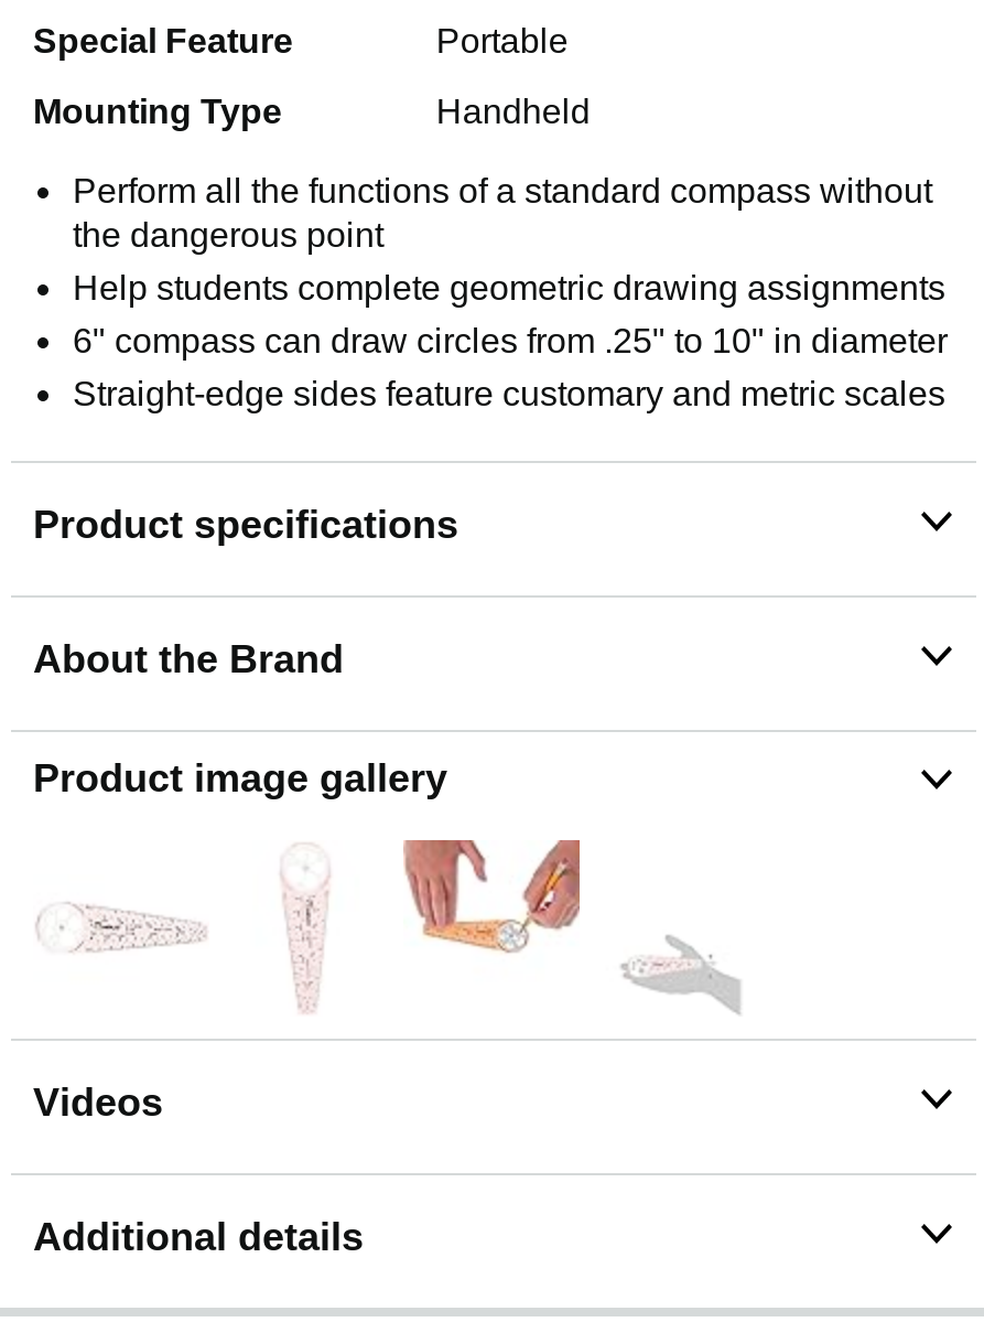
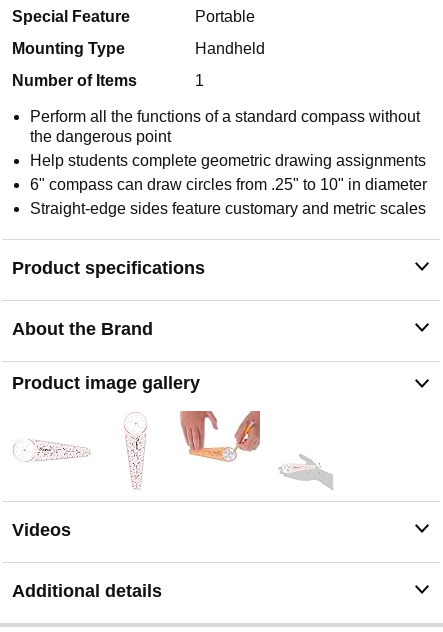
none -> [12,72,204,89] Number of Items | 1

